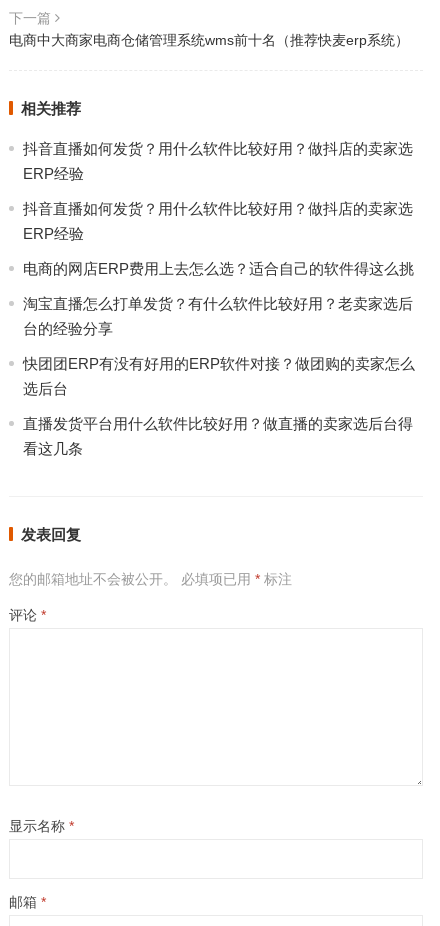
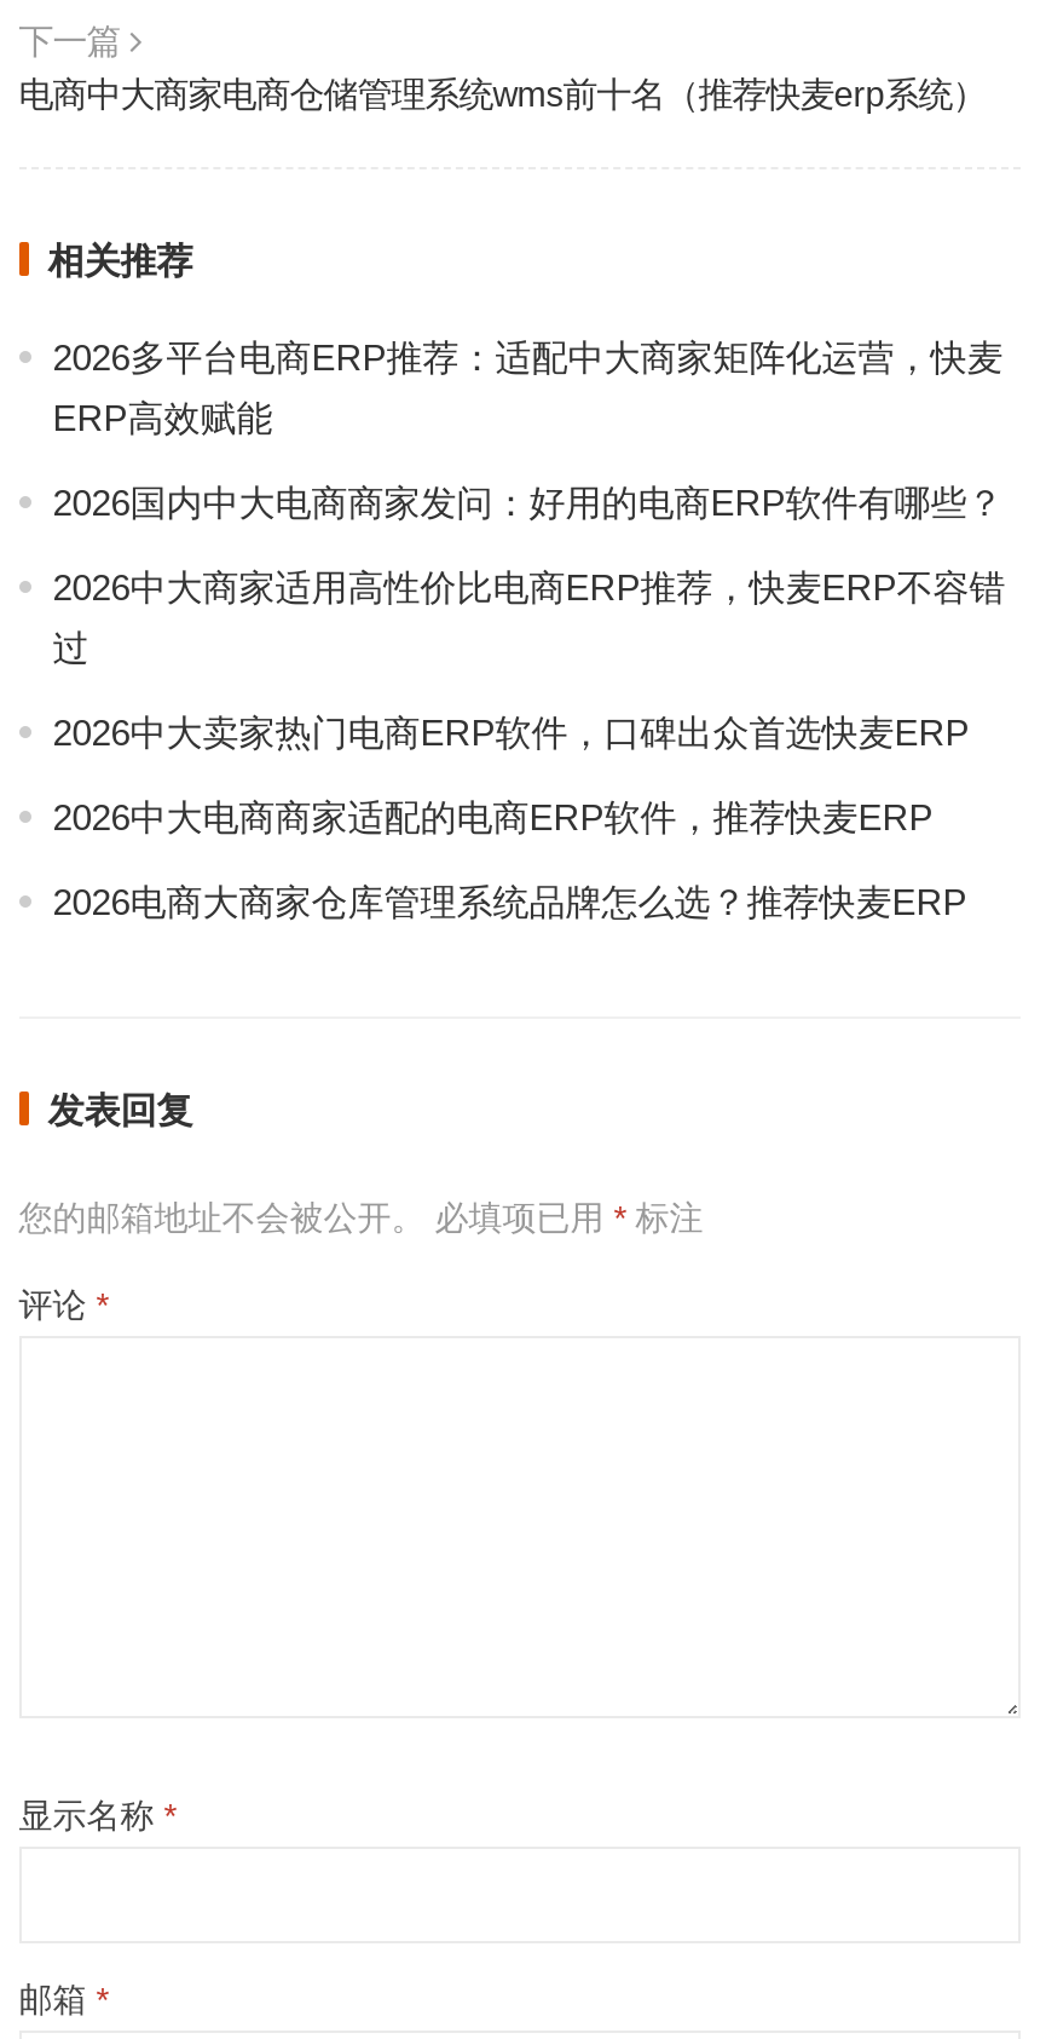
[23,140,415,457] 抖音直播如何发货？用什么软件比较好用？做抖店的卖家选 | ERP经验 | 抖音直播如何发货？用什么软件比较好用？做抖店的卖家选 | ERP经验 | 电商的网店ERP费用上去怎么选？适合自己的软件得这么挑 | 淘宝直播怎么打单发货？有什么软件比较好用？老卖家选后 | 台的经验分享 | 快团团ERP有没有好用的ERP软件对接？做团购的卖家怎么 | 选后台 | 直播发货平台用什么软件比较好用？做直播的卖家选后台得 | 看这几条 -> [52,335,1005,921] 2026多平台电商ERP推荐：适配中大商家矩阵化运营，快麦 | ERP高效赋能 | 2026国内中大电商商家发问：好用的电商ERP软件有哪些？ | 2026中大商家适用高性价比电商ERP推荐，快麦ERP不容错 | 过 | 2026中大卖家热门电商ERP软件，口碑出众首选快麦ERP | 2026中大电商商家适配的电商ERP软件，推荐快麦ERP | 2026电商大商家仓库管理系统品牌怎么选？推荐快麦ERP

